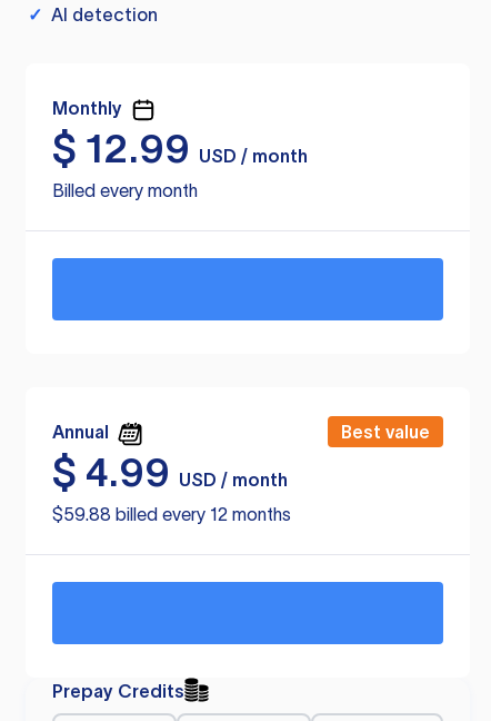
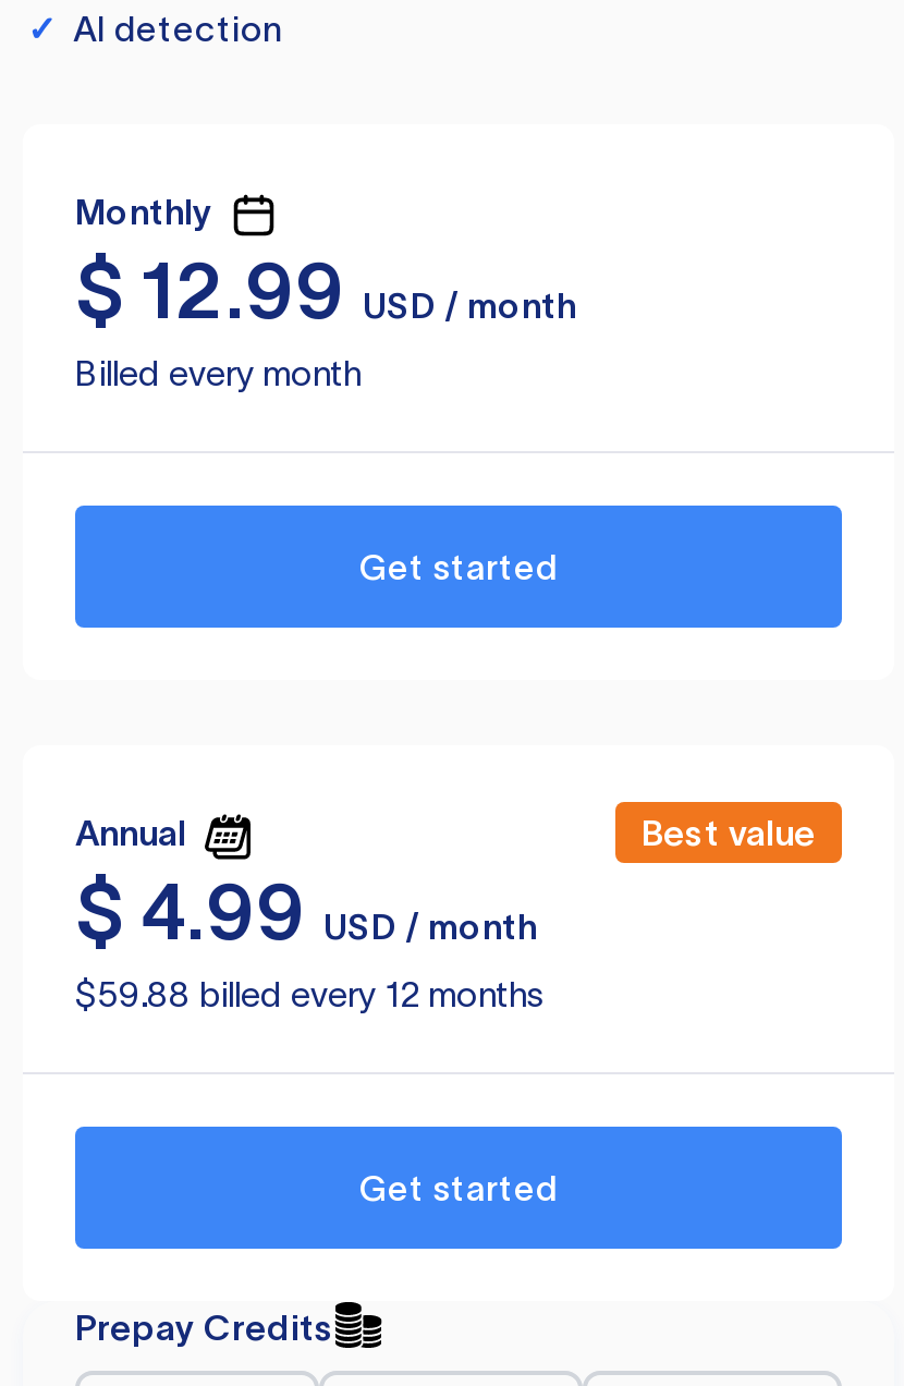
none -> [359,547,558,586] Get started
none -> [359,1168,558,1208] Get started

